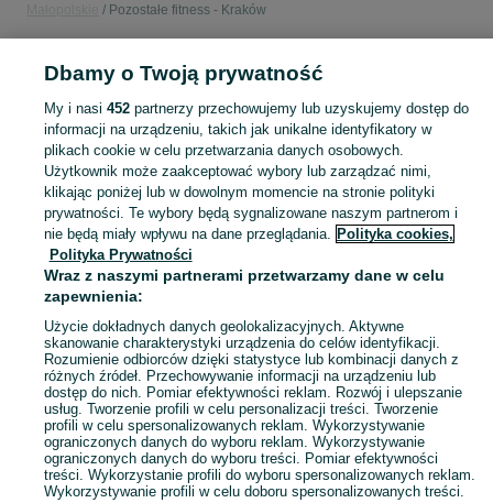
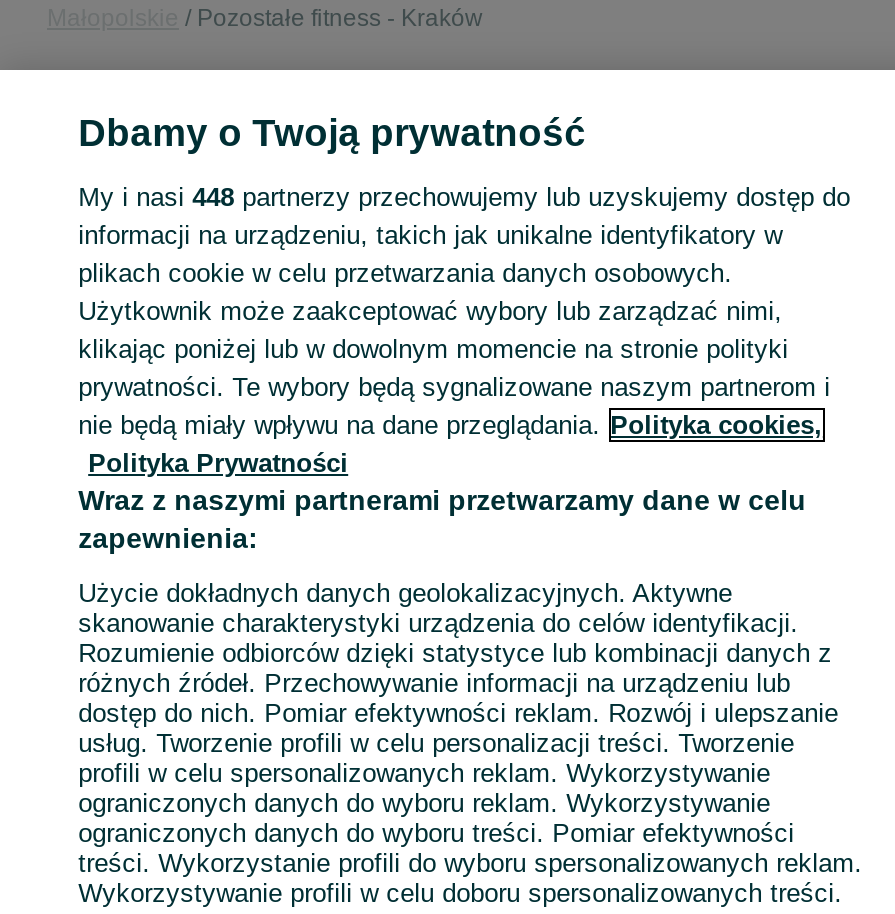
[44,100,468,117] My i nasi 452 partnerzy przechowujemy lub uzyskujemy dostęp do -> [78,182,850,212] My i nasi 448 partnerzy przechowujemy lub uzyskujemy dostęp do

